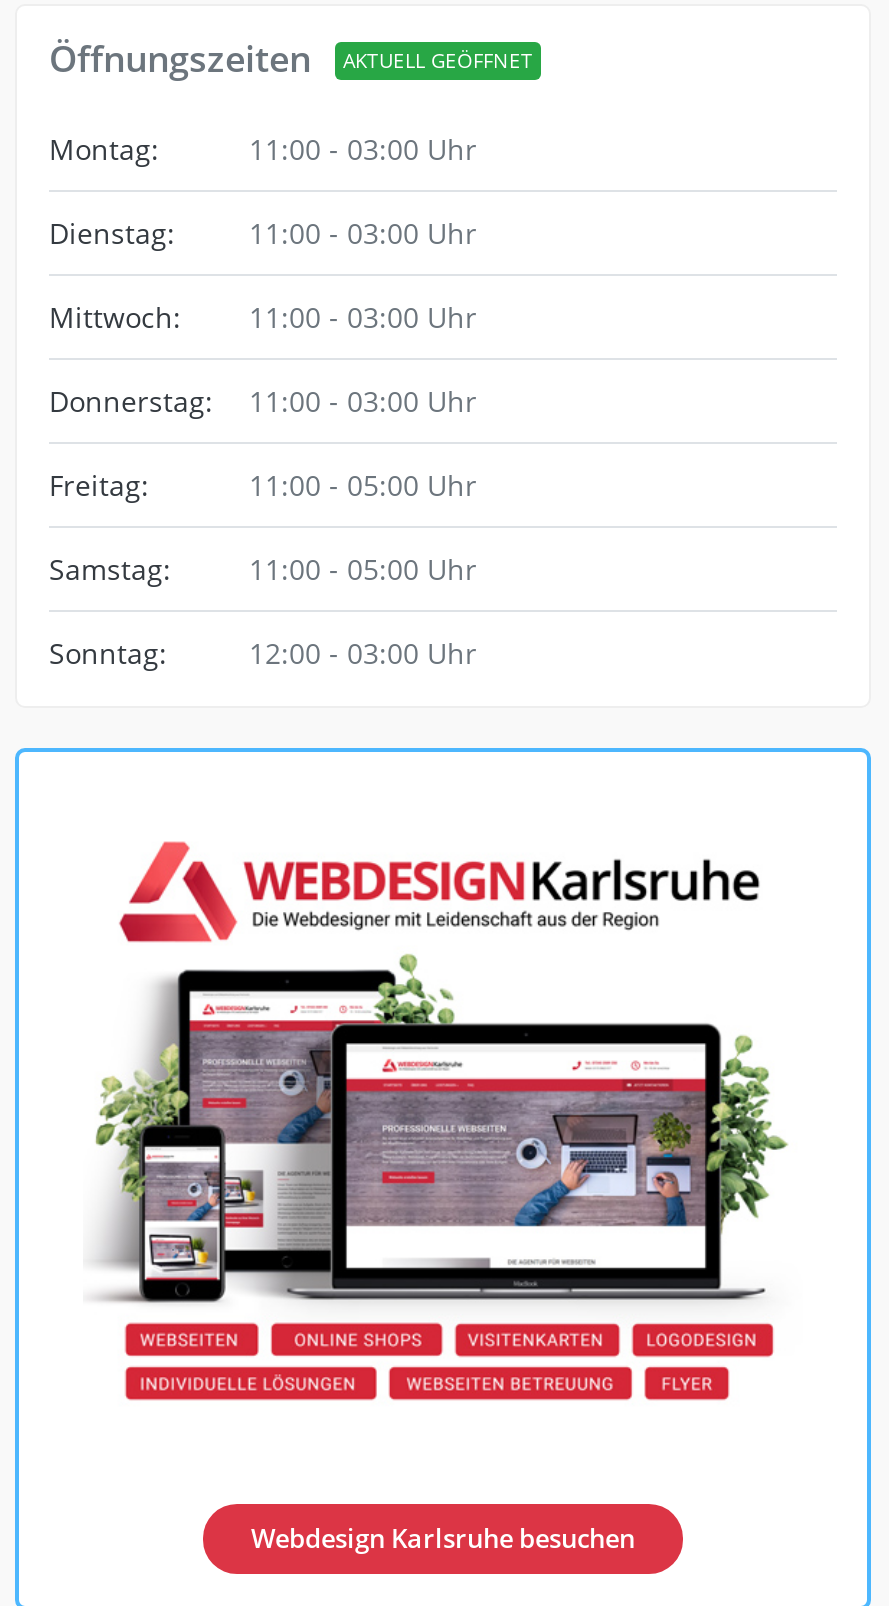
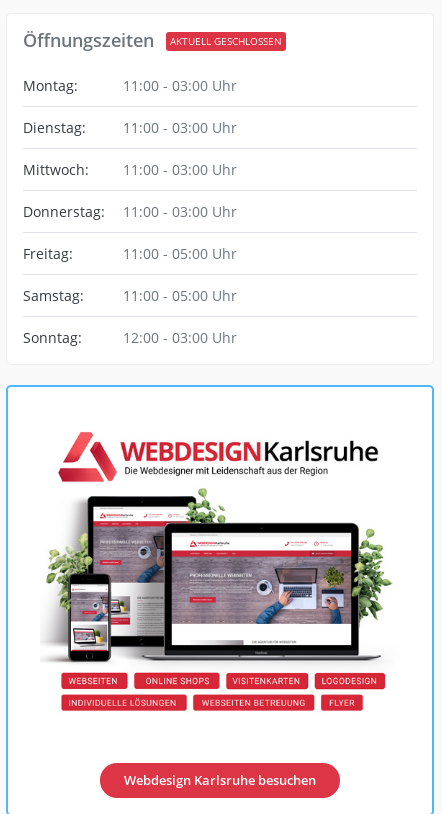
[343,46,533,74] AKTUELL GEÖFFNET -> [170,34,282,48] AKTUELL GESCHLOSSEN

